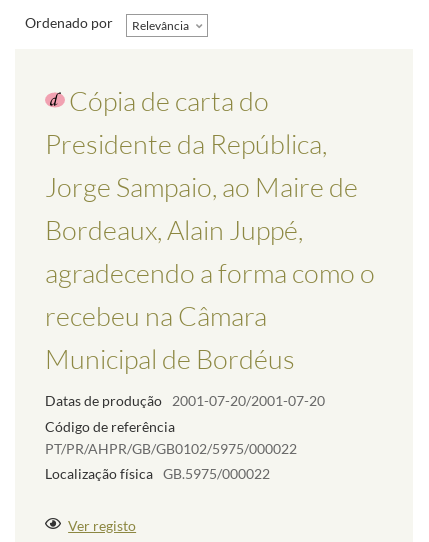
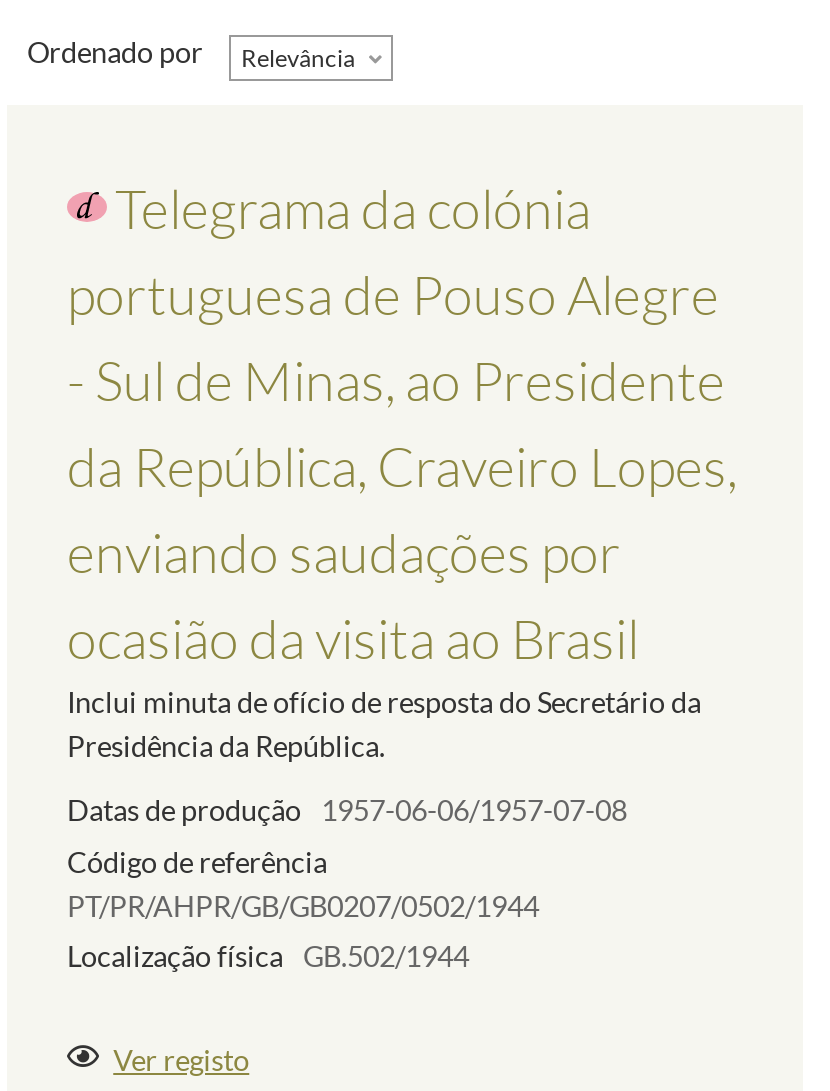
[45,84,375,375] Cópia de carta do | Presidente da República, | Jorge Sampaio, ao Maire de | Bordeaux, Alain Juppé, | agradecendo a forma como o | recebeu na Câmara | Municipal de Bordéus -> [67,175,737,763] Telegrama da colónia | portuguesa de Pouso Alegre | - Sul de Minas, ao Presidente | da República, Craveiro Lopes, | enviando saudações por | ocasião da visita ao Brasil | Inclui minuta de ofício de resposta do Secretário da | Presidência da República.
[45,392,325,409] Datas de produção 2001-07-20/2001-07-20 -> [67,793,627,827] Datas de produção 1957-06-06/1957-07-08
[45,440,297,457] PT/PR/AHPR/GB/GB0102/5975/000022 -> [67,888,539,922] PT/PR/AHPR/GB/GB0207/0502/1944
[45,465,270,482] Localização física GB.5975/000022 -> [67,940,469,974] Localização física GB.502/1944

